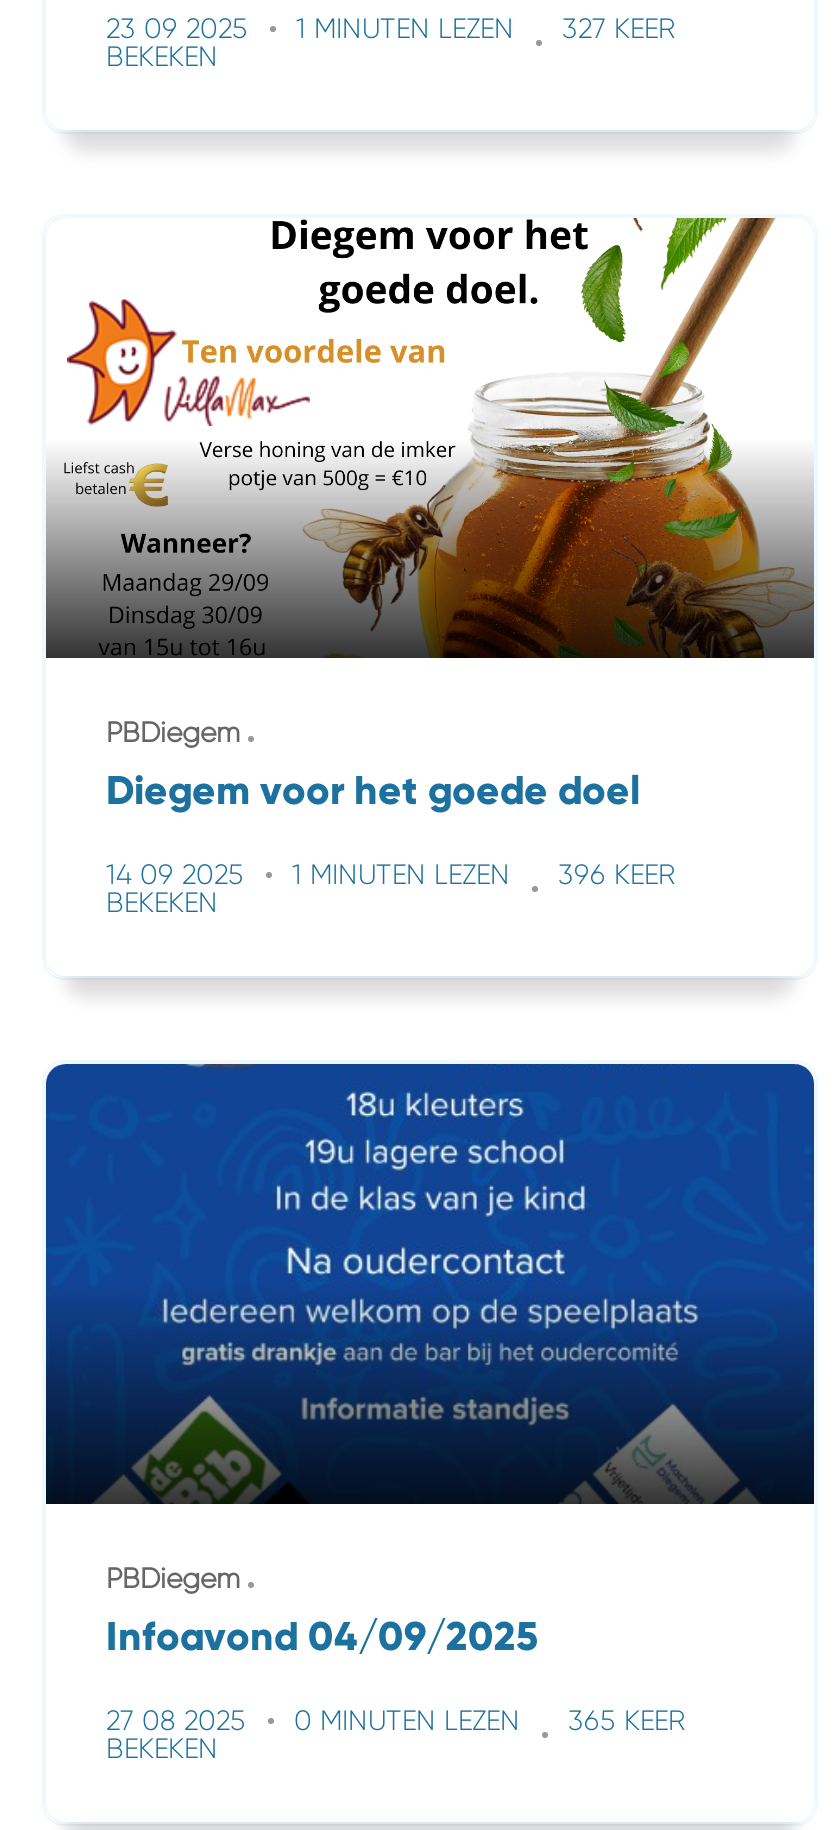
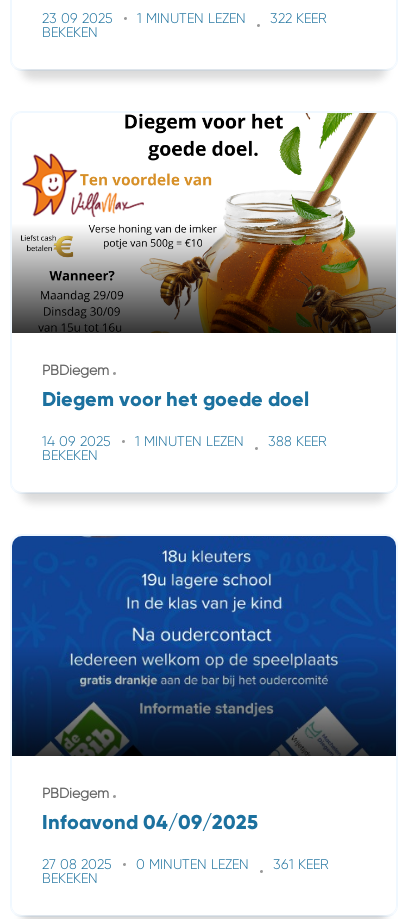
[106,12,676,44] 23 09 2025 1 MINUTEN LEZEN 327 KEER -> [42,10,327,26] 23 09 2025 1 MINUTEN LEZEN 322 KEER
[106,858,676,890] 14 09 2025 1 MINUTEN LEZEN 396 KEER -> [42,433,327,449] 14 09 2025 1 MINUTEN LEZEN 388 KEER
[568,1704,686,1736] 365 KEER -> [273,856,329,872] 361 KEER

